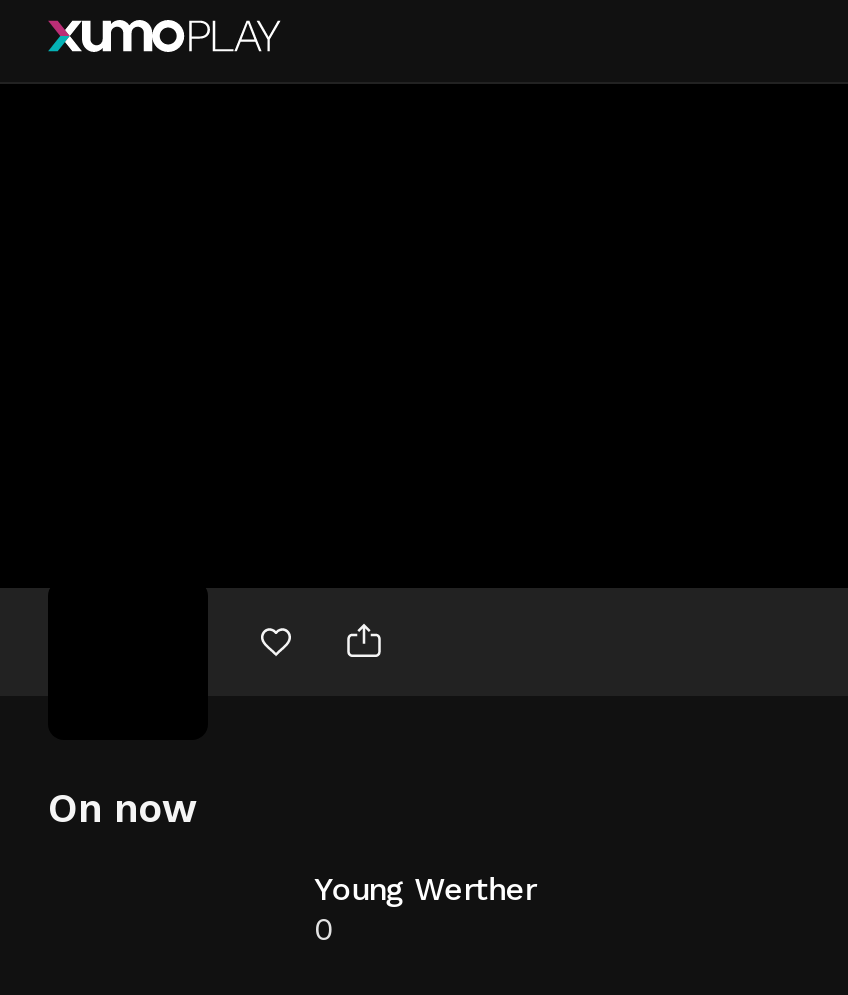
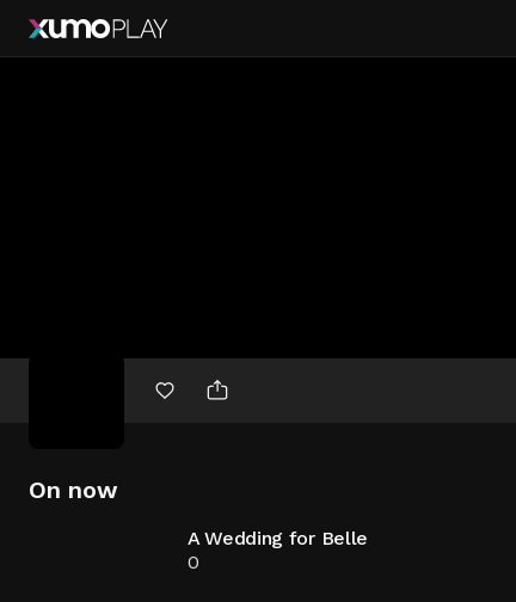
[314,870,536,908] Young Werther -> [188,527,368,549] A Wedding for Belle

